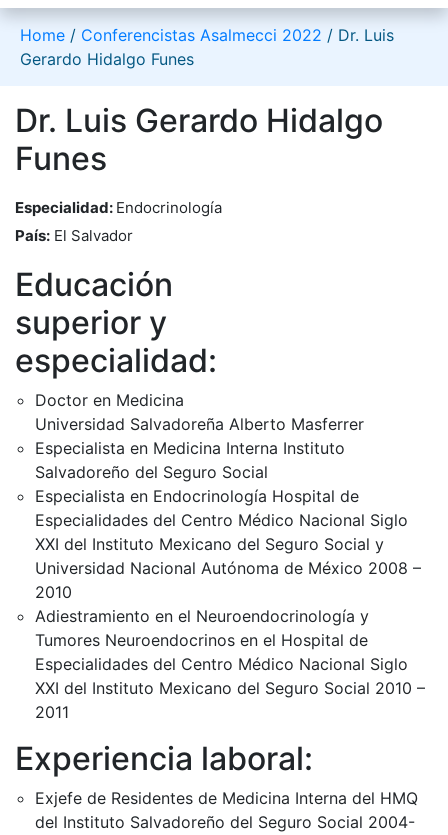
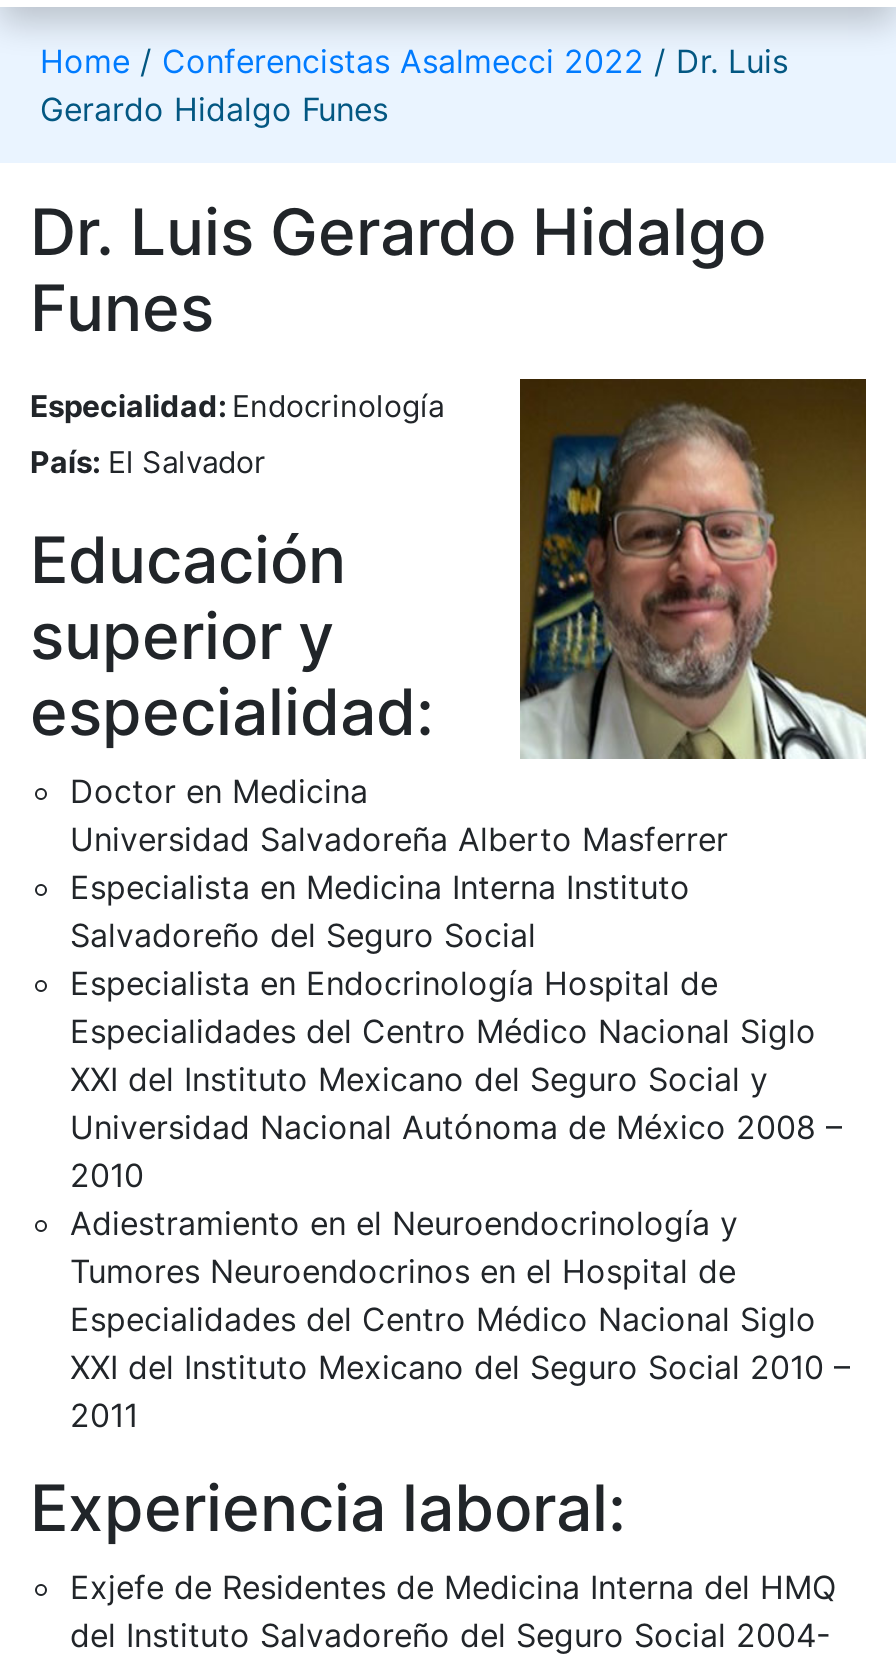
none -> [518,377,868,761] [image]

